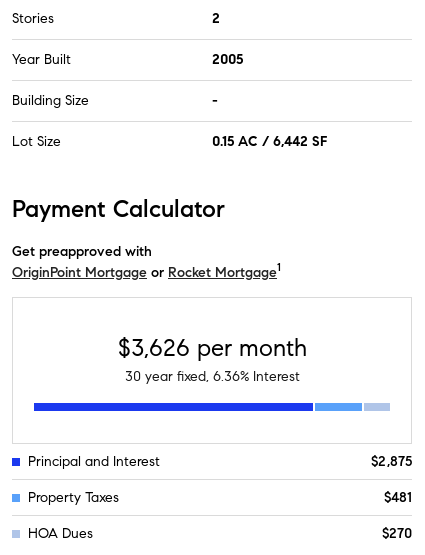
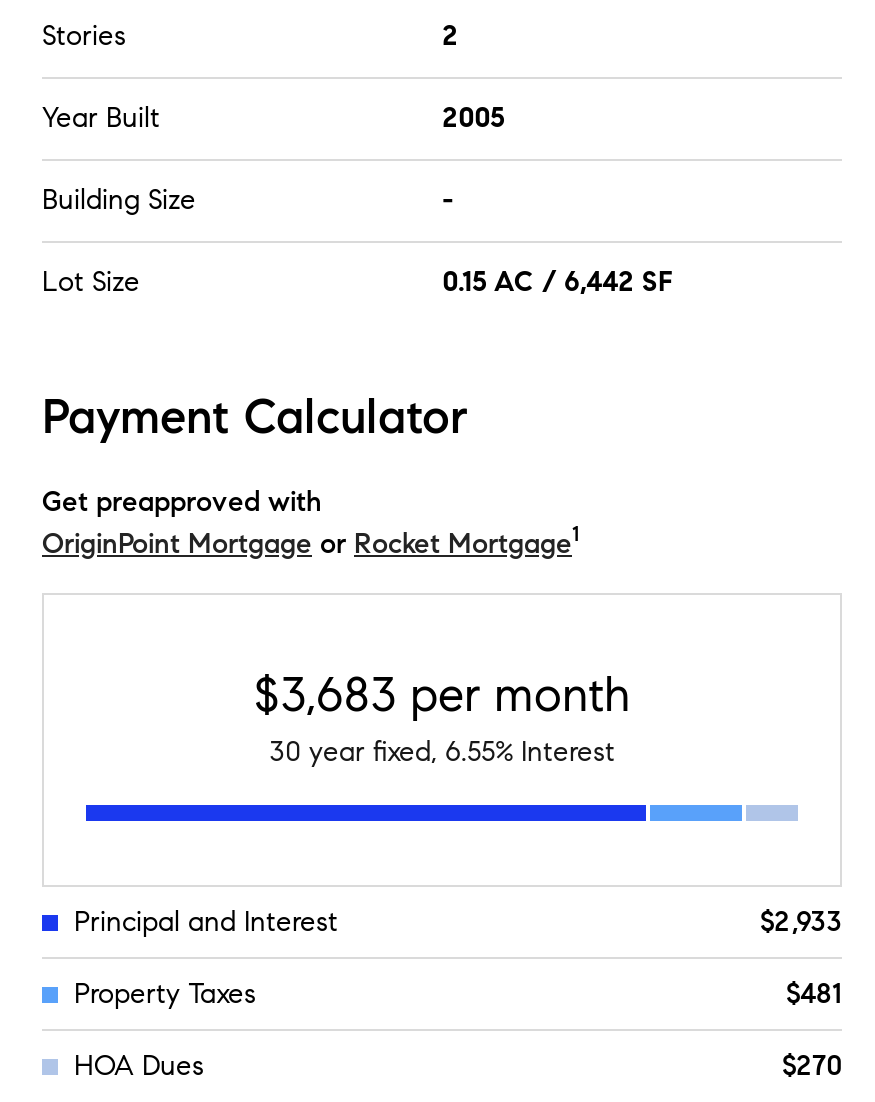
[117,333,306,363] $3,626 per month -> [254,664,630,724] $3,683 per month
[124,368,299,385] 30 year fixed, 6.36% Interest -> [269,734,615,768] 30 year fixed, 6.55% Interest
[371,453,412,470] $2,875 -> [760,904,842,938] $2,933

